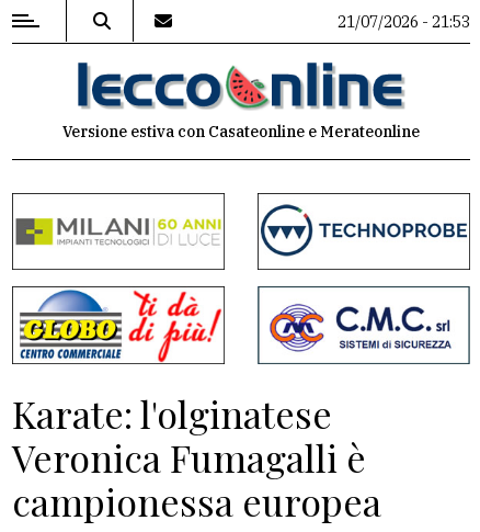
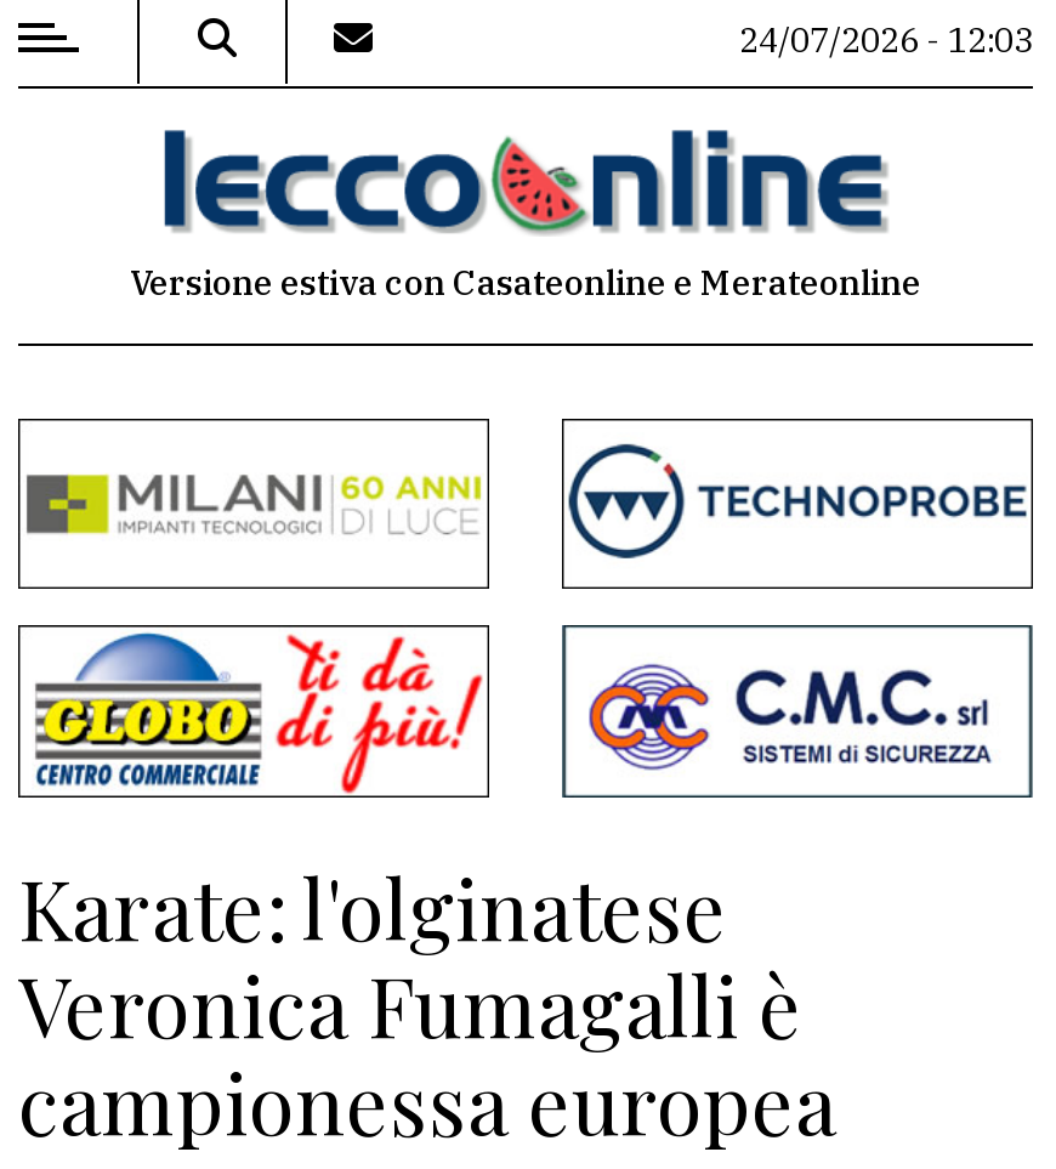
[338,12,470,32] 21/07/2026 - 21:53 -> [739,18,1033,62] 24/07/2026 - 12:03

